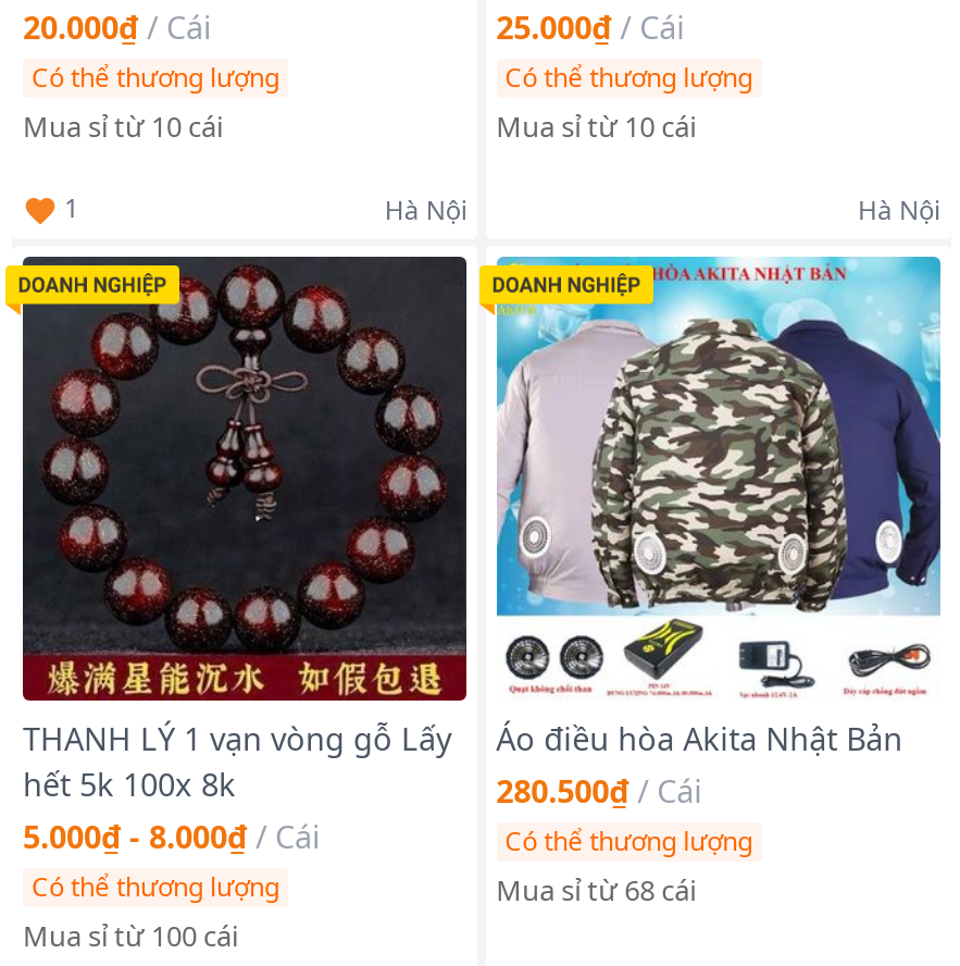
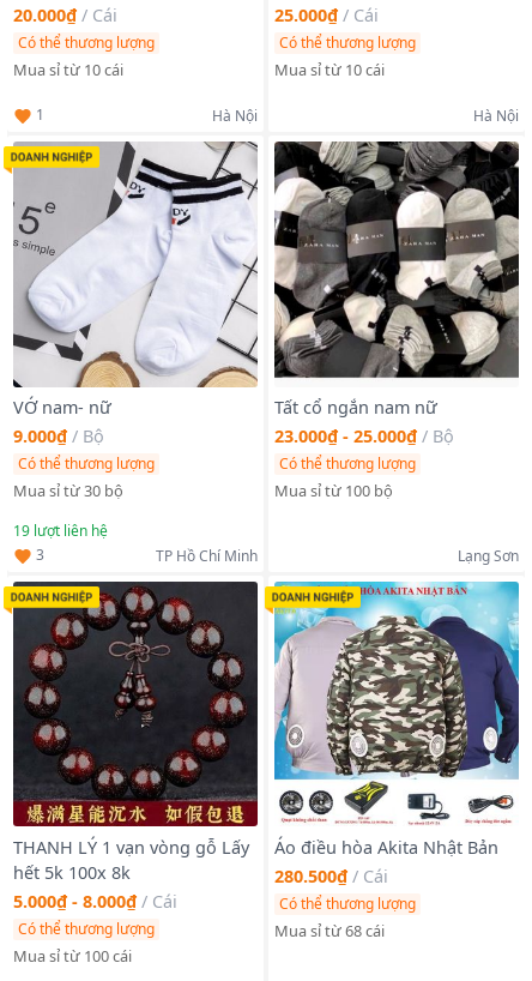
none -> [12,142,258,566] [image] | VỚ nam- nữ | 9.000₫ / Bộ | Có thể thương lượng | Mua sỉ từ 30 bộ | 19 lượt liên hệ | 3 | TP Hồ Chí Minh
none -> [273,140,520,566] [image] | Tất cổ ngắn nam nữ | 23.000₫ - 25.000₫ / Bộ | Có thể thương lượng | Mua sỉ từ 100 bộ | Lạng Sơn

